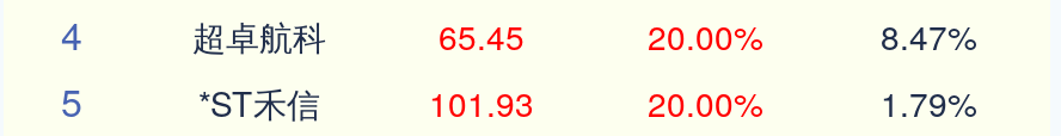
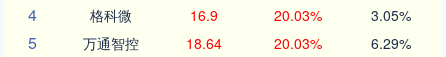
[192,12,976,60] 超卓航科 | 65.45 | 20.00% | 8.47% -> [90,5,411,25] 格科微 | 16.9 | 20.03% | 3.05%
[198,79,976,127] *ST禾信 | 101.93 | 20.00% | 1.79% -> [83,33,411,53] 万通智控 | 18.64 | 20.03% | 6.29%

